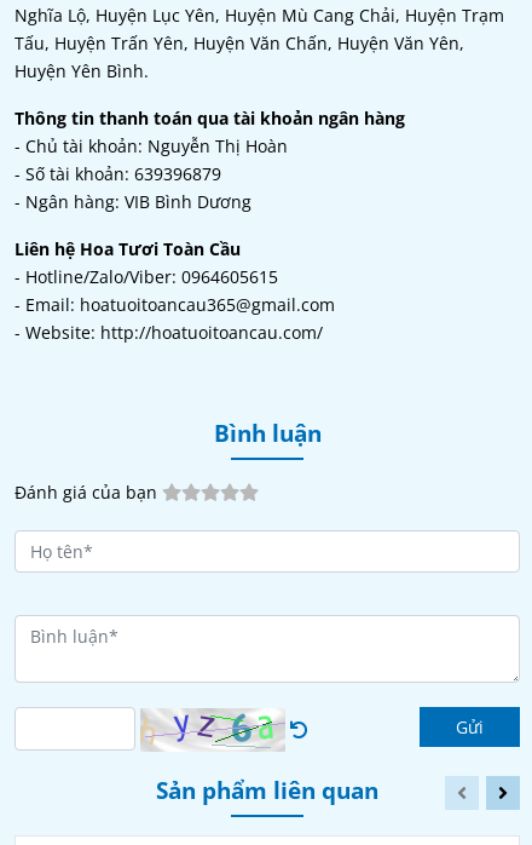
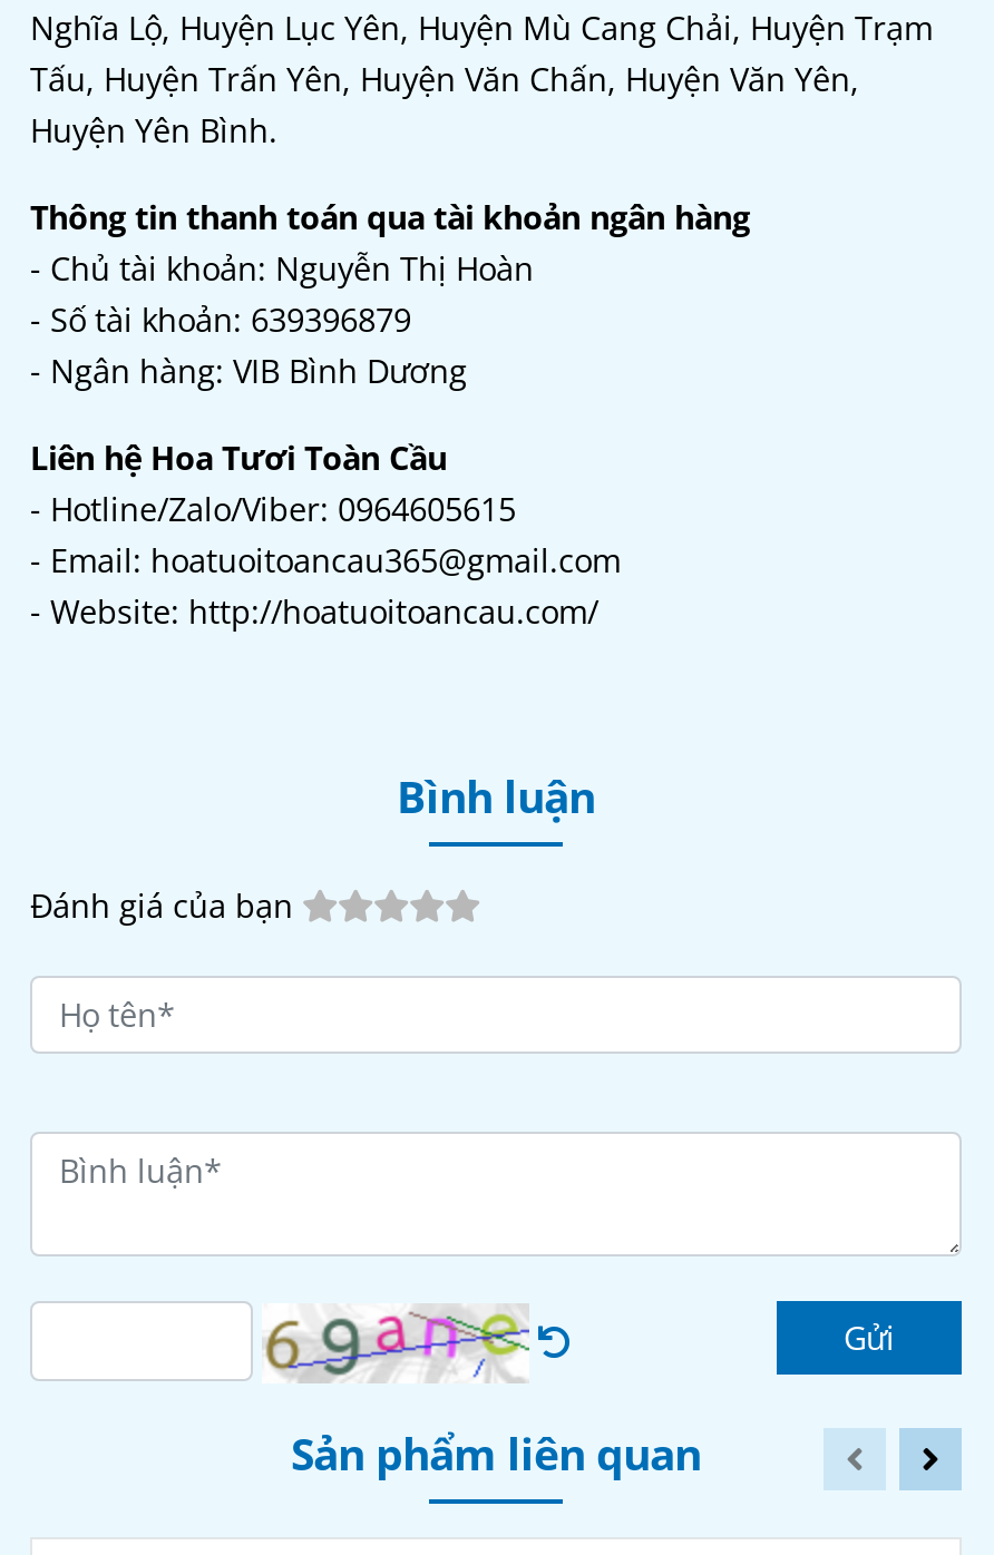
[140,708,306,752] [image] -> [264,1303,567,1383] [image]

